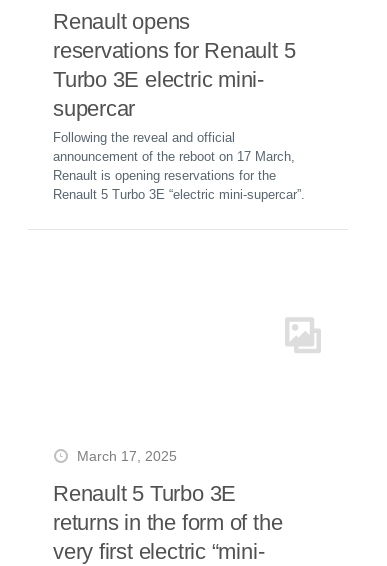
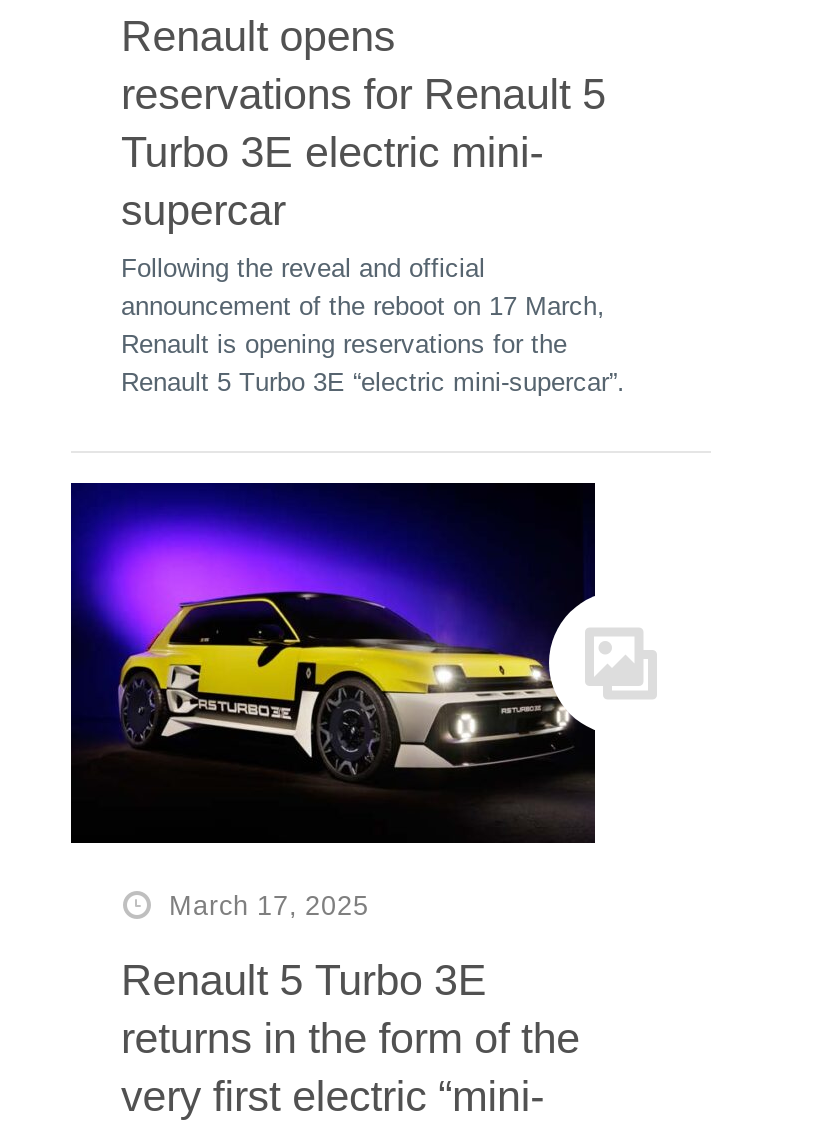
none -> [69,481,597,845] [image]

